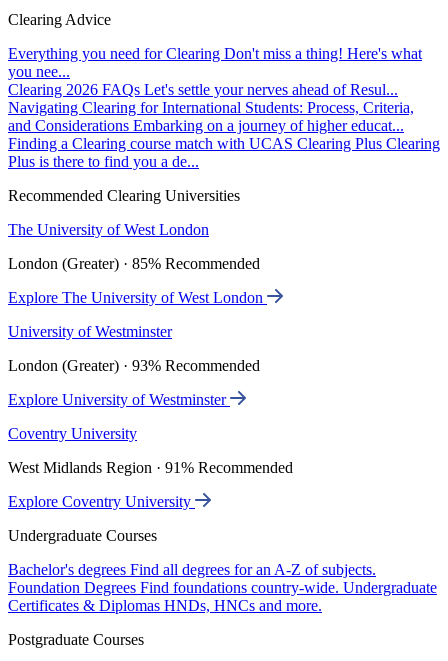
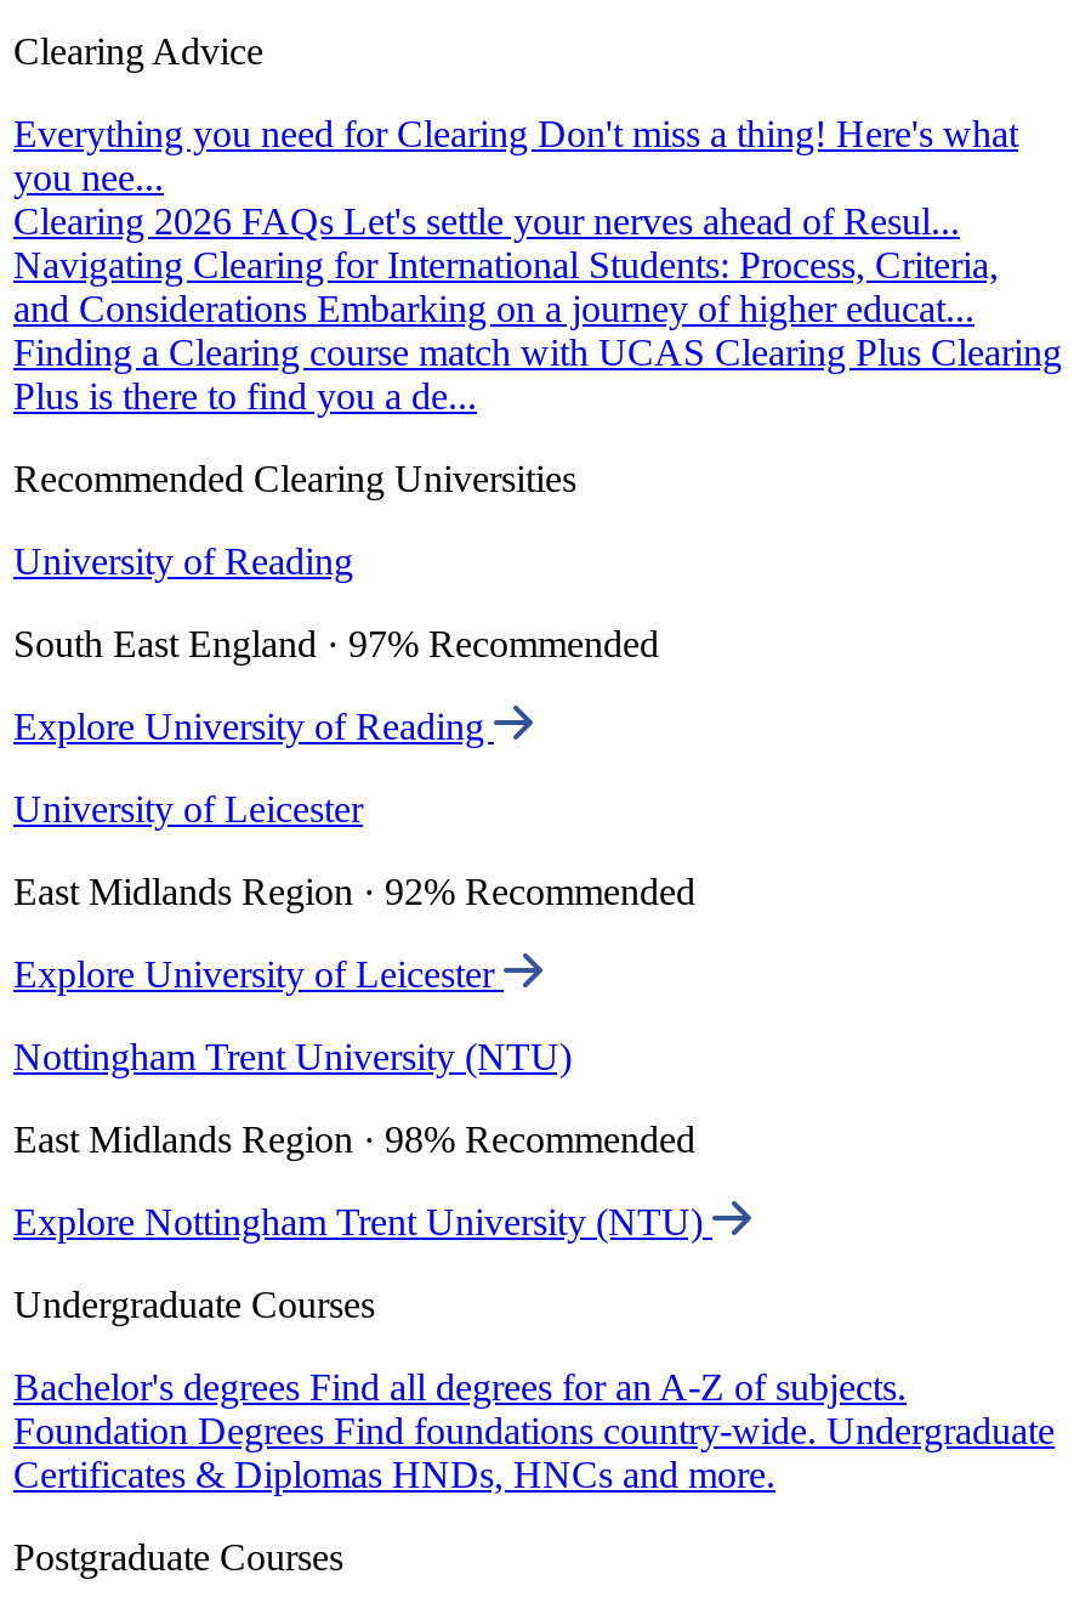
[8,221,209,238] The University of West London -> [13,541,353,582] University of Reading
[8,255,260,272] London (Greater) · 85% Recommended -> [13,623,659,665] South East England · 97% Recommended
[8,289,267,306] Explore The University of West London -> [13,706,494,747] Explore University of Reading
[8,323,172,340] University of Westminster -> [13,788,363,830] University of Leicester
[8,357,260,374] London (Greater) · 93% Recommended -> [13,871,695,912] East Midlands Region · 92% Recommended
[8,391,230,408] Explore University of Westminster -> [13,954,504,995] Explore University of Leicester
[8,425,137,442] Coventry University -> [13,1036,572,1077] Nottingham Trent University (NTU)
[8,459,293,476] West Midlands Region · 91% Recommended -> [13,1119,695,1160] East Midlands Region · 98% Recommended
[8,493,195,510] Explore Coventry University -> [13,1201,712,1243] Explore Nottingham Trent University (NTU)

